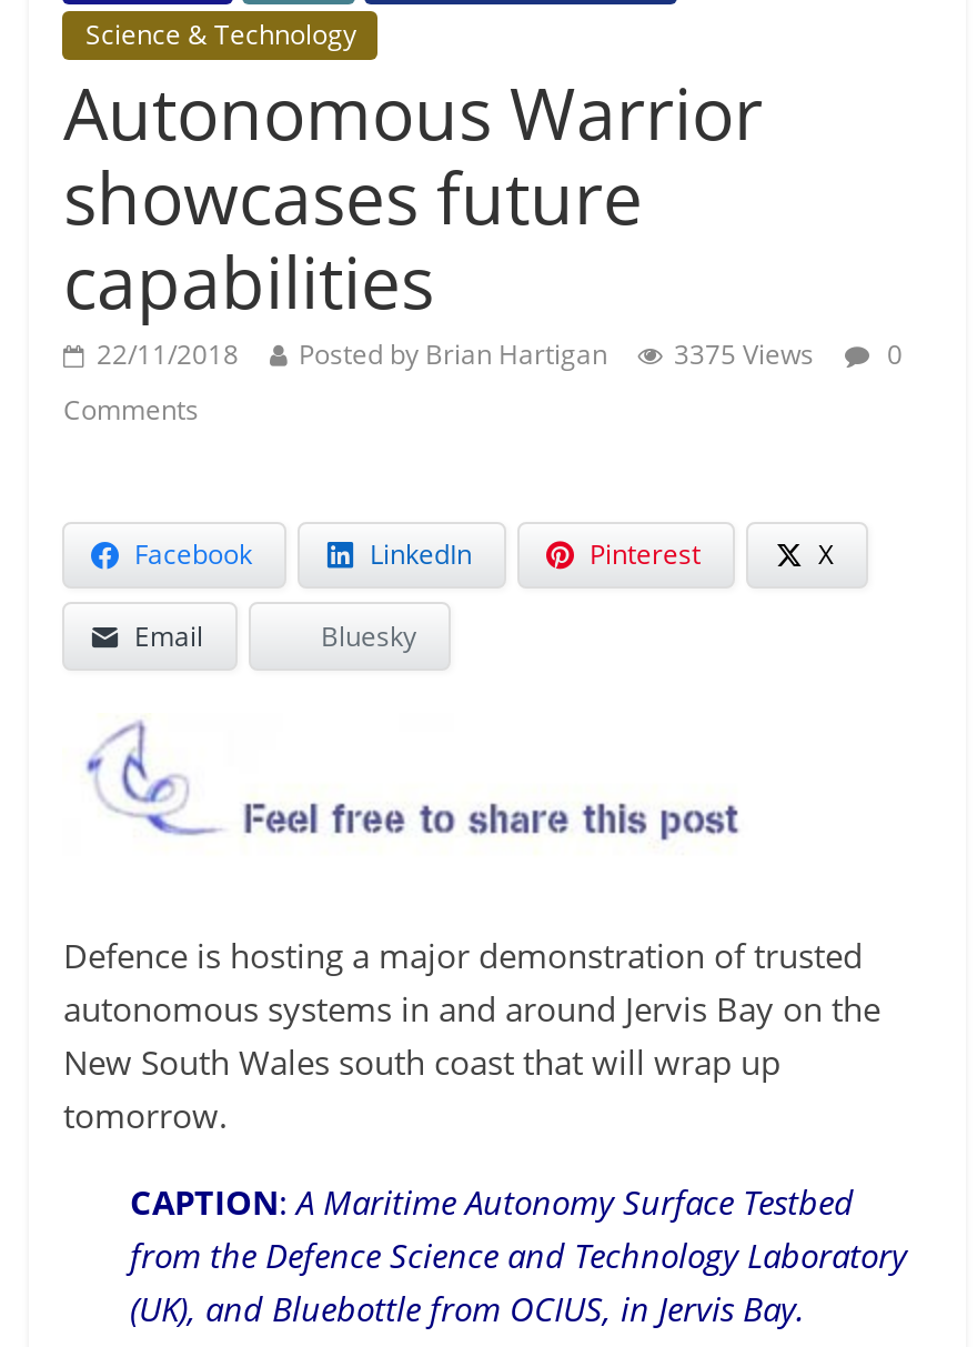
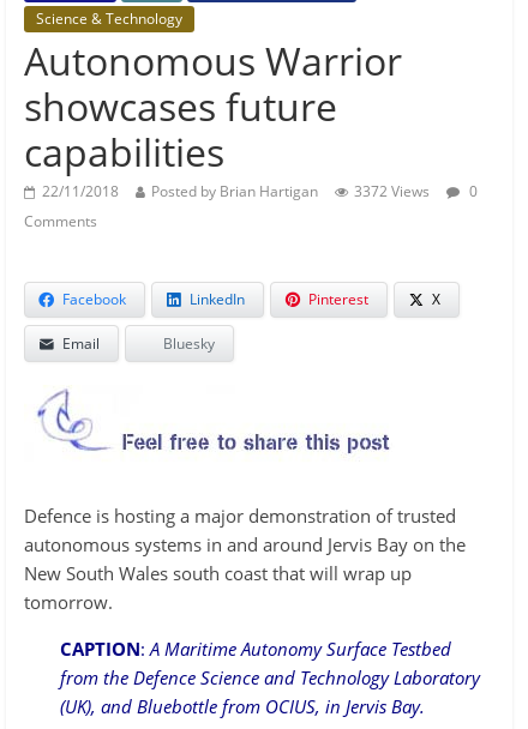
[96,334,902,372] 22/11/2018 Posted by Brian Hartigan 3375 Views 0 -> [42,181,478,201] 22/11/2018 Posted by Brian Hartigan 3372 Views 0

